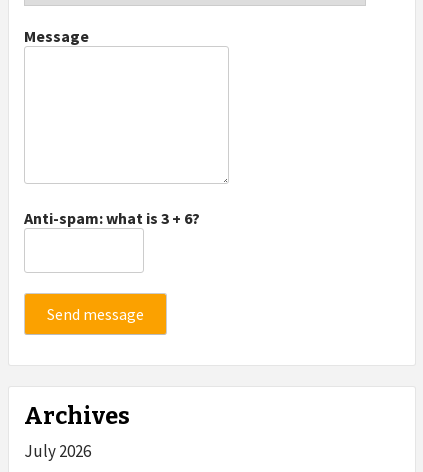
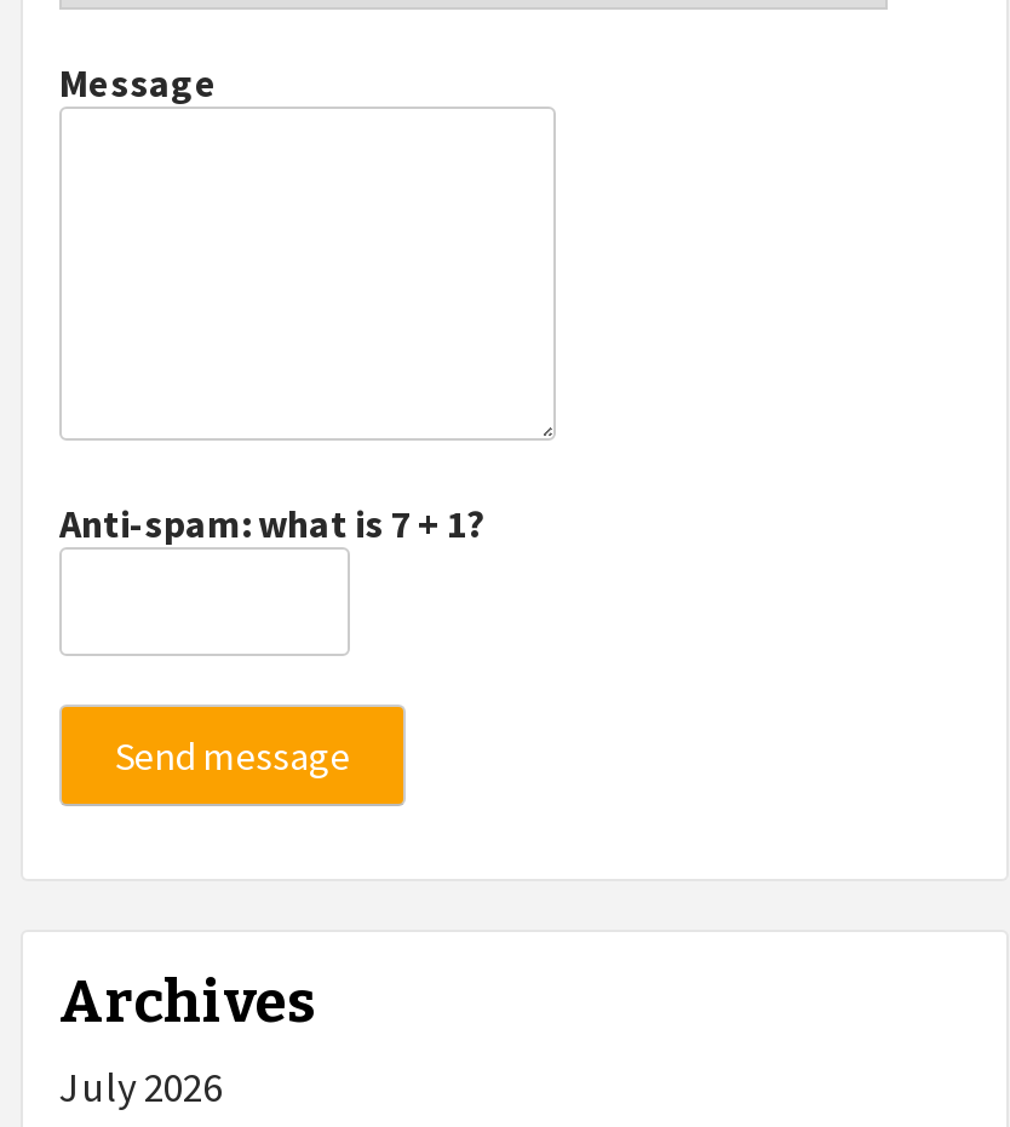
[24,208,200,228] Anti-spam: what is 3 + 6? -> [59,499,486,547] Anti-spam: what is 7 + 1?

